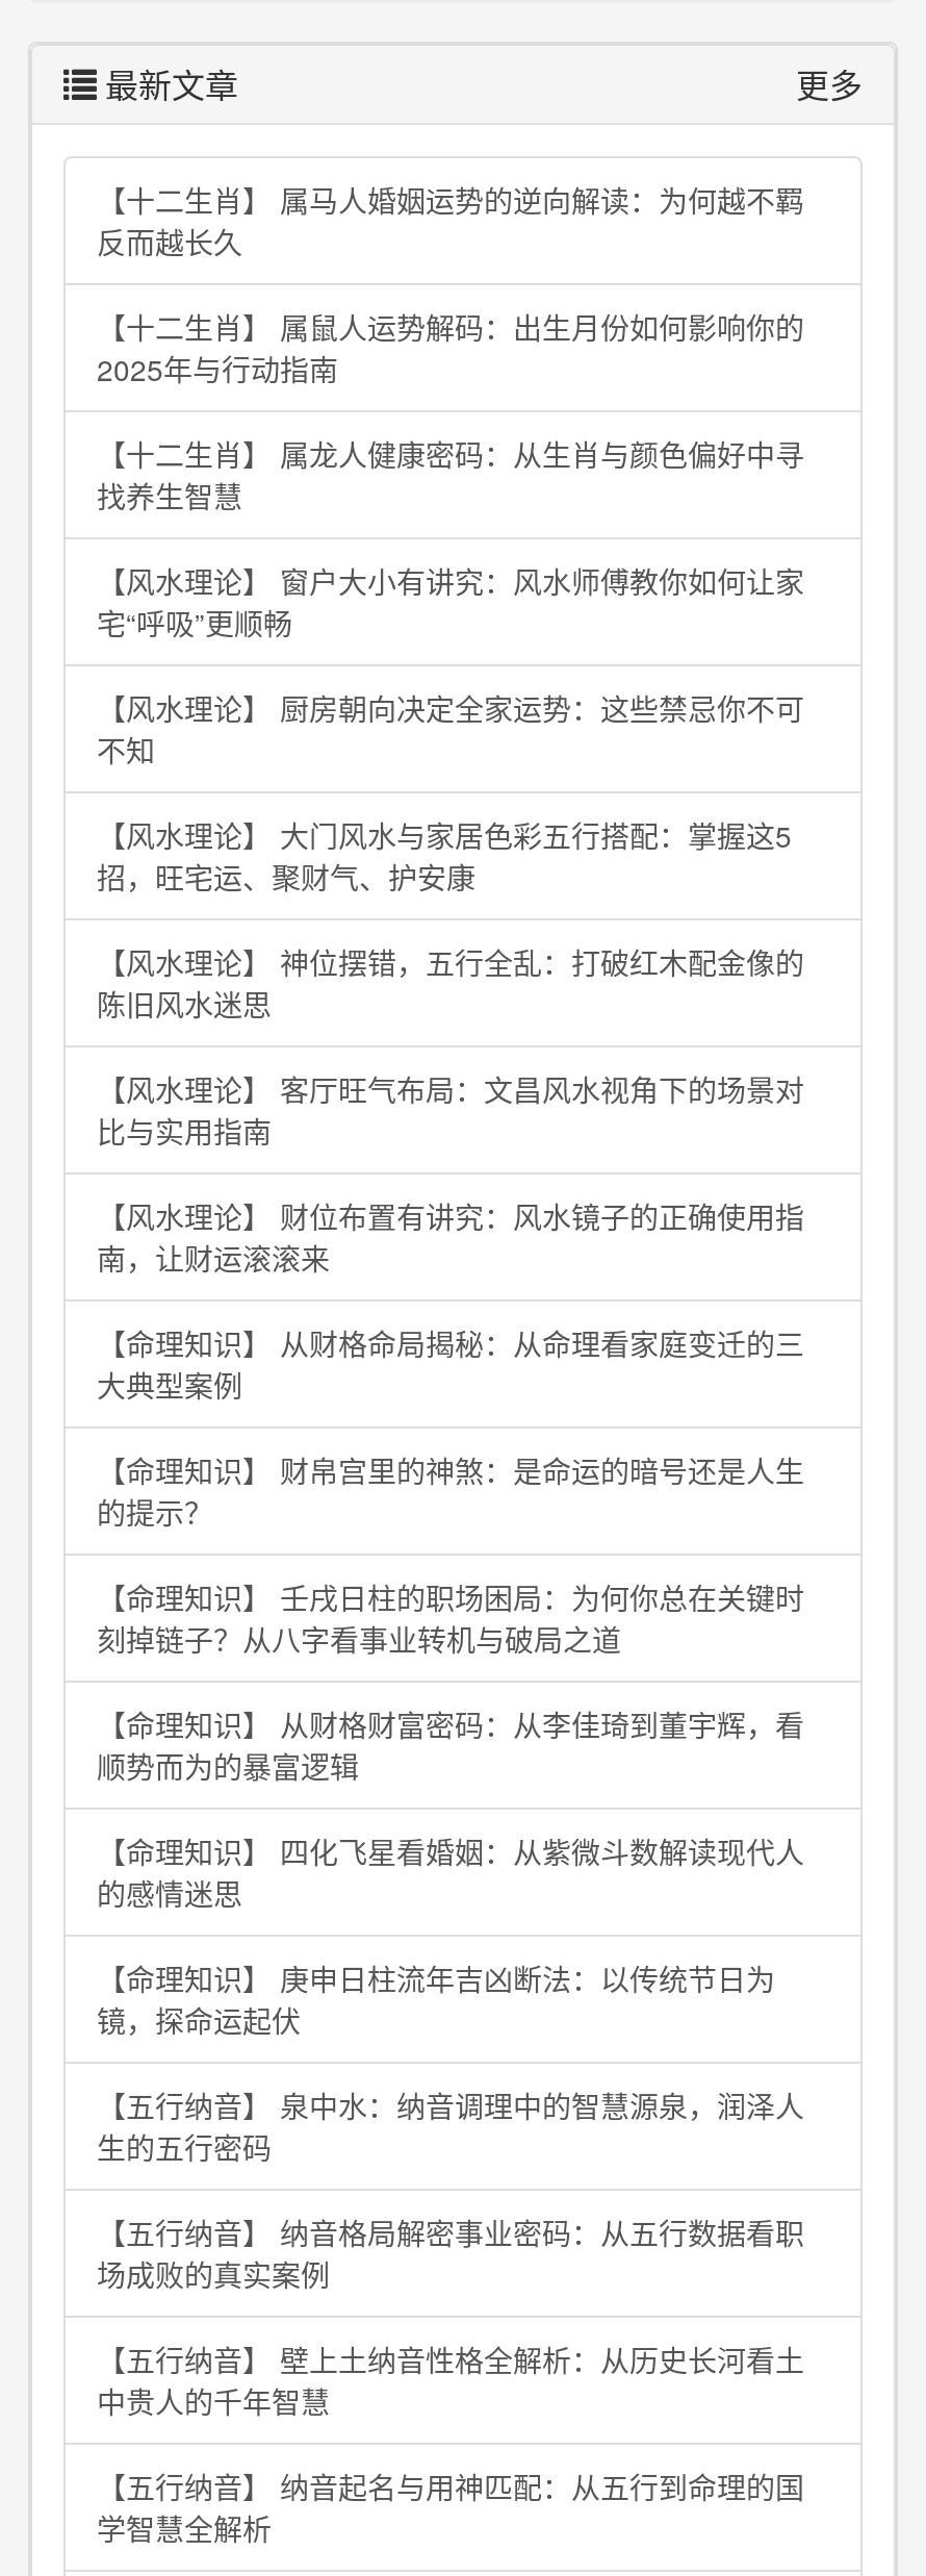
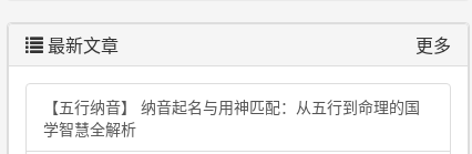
[97,179,804,2422] 【十二生肖】 属马人婚姻运势的逆向解读：为何越不羁 | 反而越长久 | 【十二生肖】 属鼠人运势解码：出生月份如何影响你的 | 2025年与行动指南 | 【十二生肖】 属龙人健康密码：从生肖与颜色偏好中寻 | 找养生智慧 | 【风水理论】 窗户大小有讲究：风水师傅教你如何让家 | 宅“呼吸”更顺畅 | 【风水理论】 厨房朝向决定全家运势：这些禁忌你不可 | 不知 | 【风水理论】 大门风水与家居色彩五行搭配：掌握这5 | 招，旺宅运、聚财气、护安康 | 【风水理论】 神位摆错，五行全乱：打破红木配金像的 | 陈旧风水迷思 | 【风水理论】 客厅旺气布局：文昌风水视角下的场景对 | 比与实用指南 | 【风水理论】 财位布置有讲究：风水镜子的正确使用指 | 南，让财运滚滚来 | 【命理知识】 从财格命局揭秘：从命理看家庭变迁的三 | 大典型案例 | 【命理知识】 财帛宫里的神煞：是命运的暗号还是人生 | 的提示？ | 【命理知识】 壬戌日柱的职场困局：为何你总在关键时 | 刻掉链子？从八字看事业转机与破局之道 | 【命理知识】 从财格财富密码：从李佳琦到董宇辉，看 | 顺势而为的暴富逻辑 | 【命理知识】 四化飞星看婚姻：从紫微斗数解读现代人 | 的感情迷思 | 【命理知识】 庚申日柱流年吉凶断法：以传统节日为 | 镜，探命运起伏 | 【五行纳音】 泉中水：纳音调理中的智慧源泉，润泽人 | 生的五行密码 | 【五行纳音】 纳音格局解密事业密码：从五行数据看职 | 场成败的真实案例 | 【五行纳音】 壁上土纳音性格全解析：从历史长河看土 | 中贵人的千年智慧 -> none

